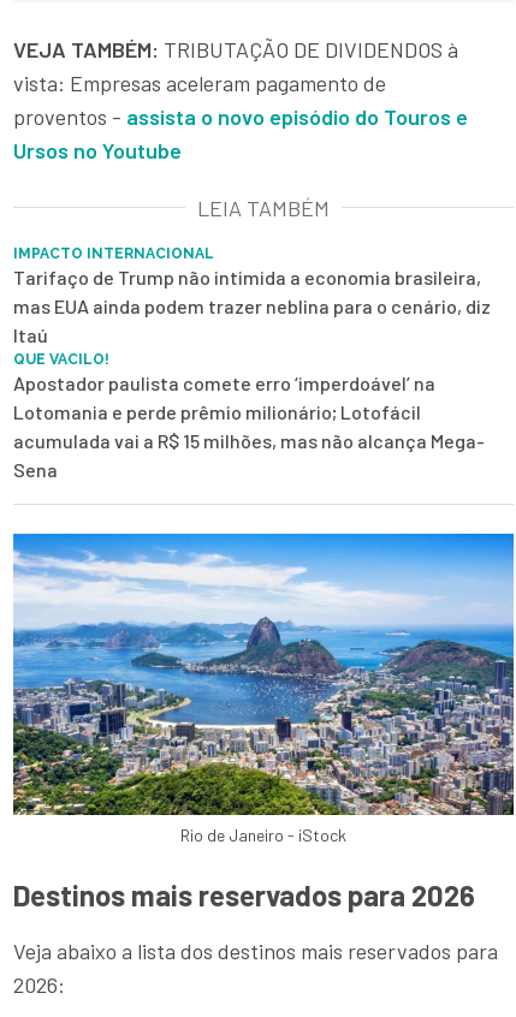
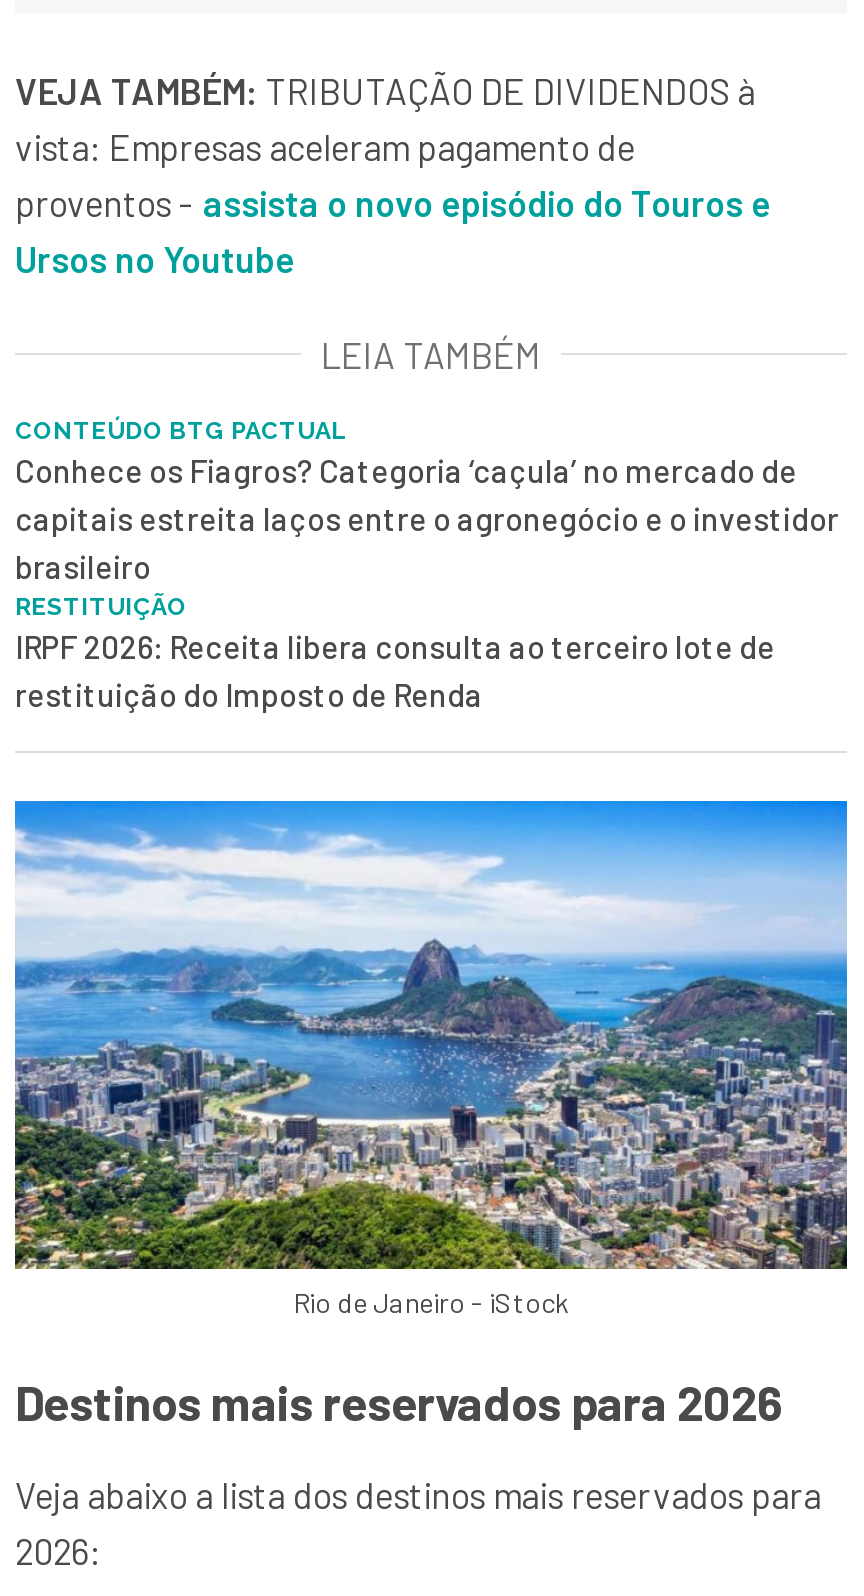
[13,245,491,481] IMPACTO INTERNACIONAL | Tarifaço de Trump não intimida a economia brasileira, | mas EUA ainda podem trazer neblina para o cenário, diz | Itaú | QUE VACILO! | Apostador paulista comete erro ‘imperdoável’ na | Lotomania e perde prêmio milionário; Lotofácil | acumulada vai a R$ 15 milhões, mas não alcança Mega- | Sena -> [15,417,839,713] CONTEÚDO BTG PACTUAL | Conhece os Fiagros? Categoria ‘caçula’ no mercado de | capitais estreita laços entre o agronegócio e o investidor | brasileiro | RESTITUIÇÃO | IRPF 2026: Receita libera consulta ao terceiro lote de | restituição do Imposto de Renda

